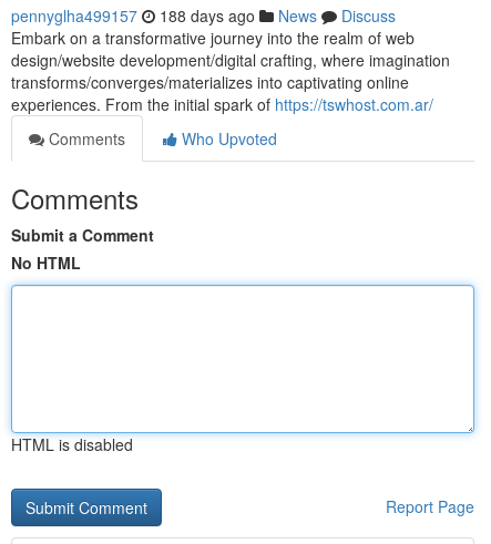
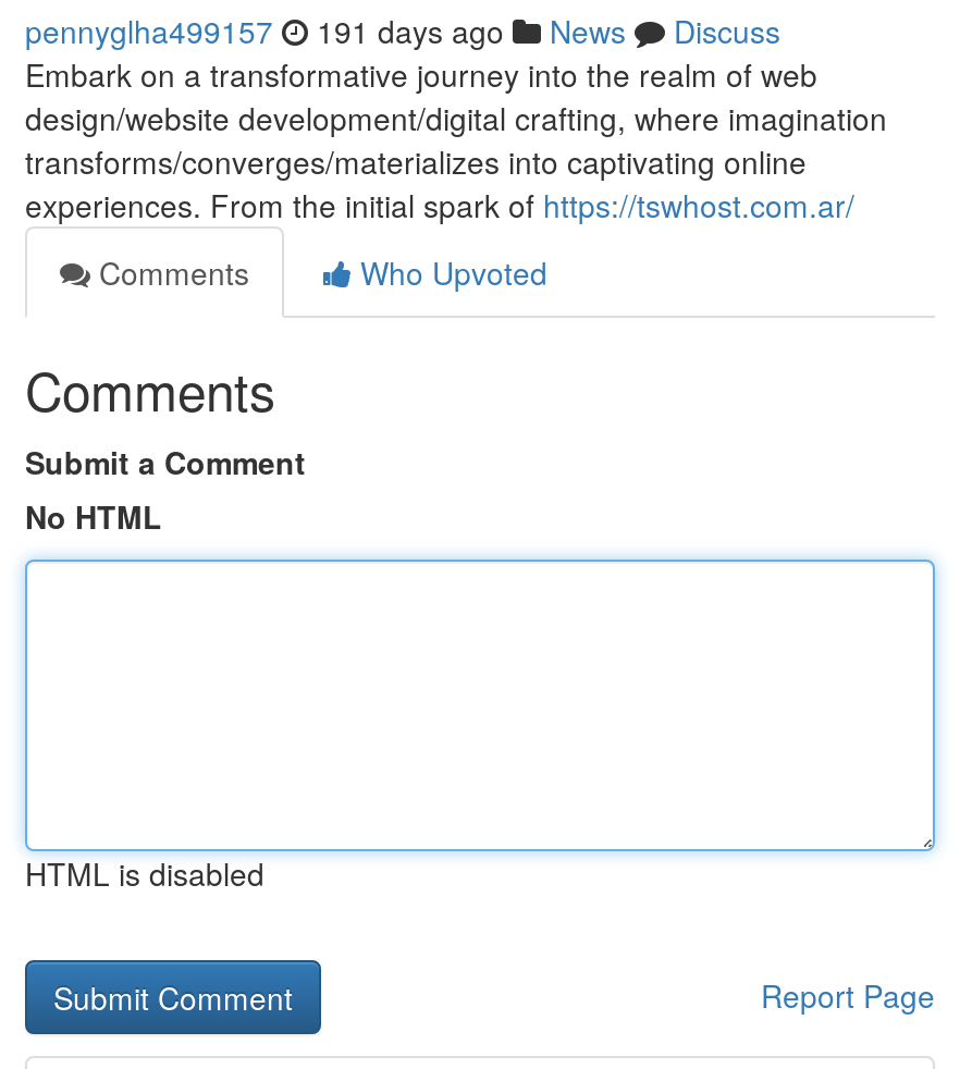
[11,4,396,27] pennyglha499157 188 days ago News Discuss -> [25,9,780,52] pennyglha499157 191 days ago News Discuss

